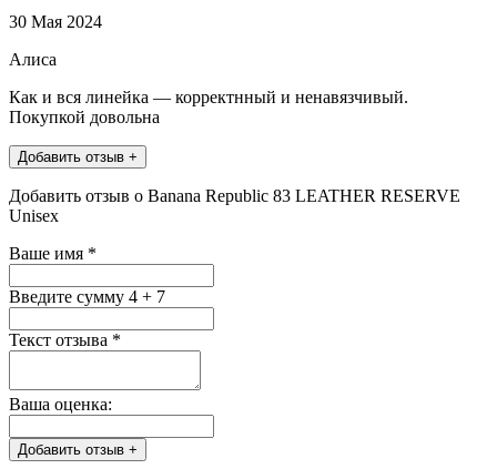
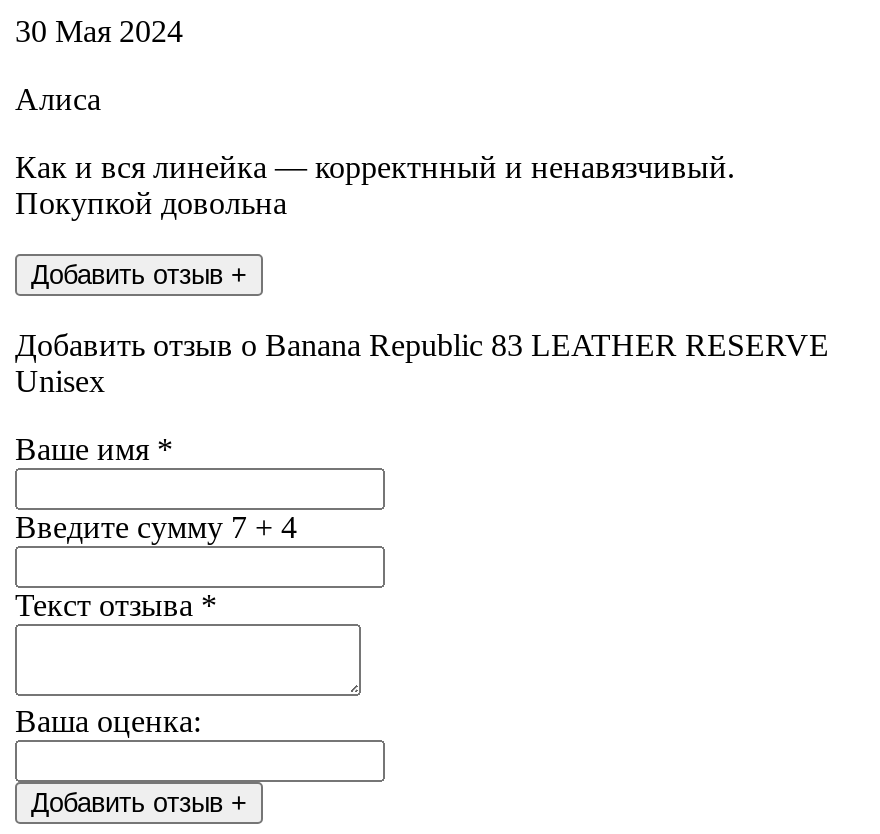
[9,287,165,306] Введите сумму 4 + 7 -> [15,511,297,545] Введите сумму 7 + 4

